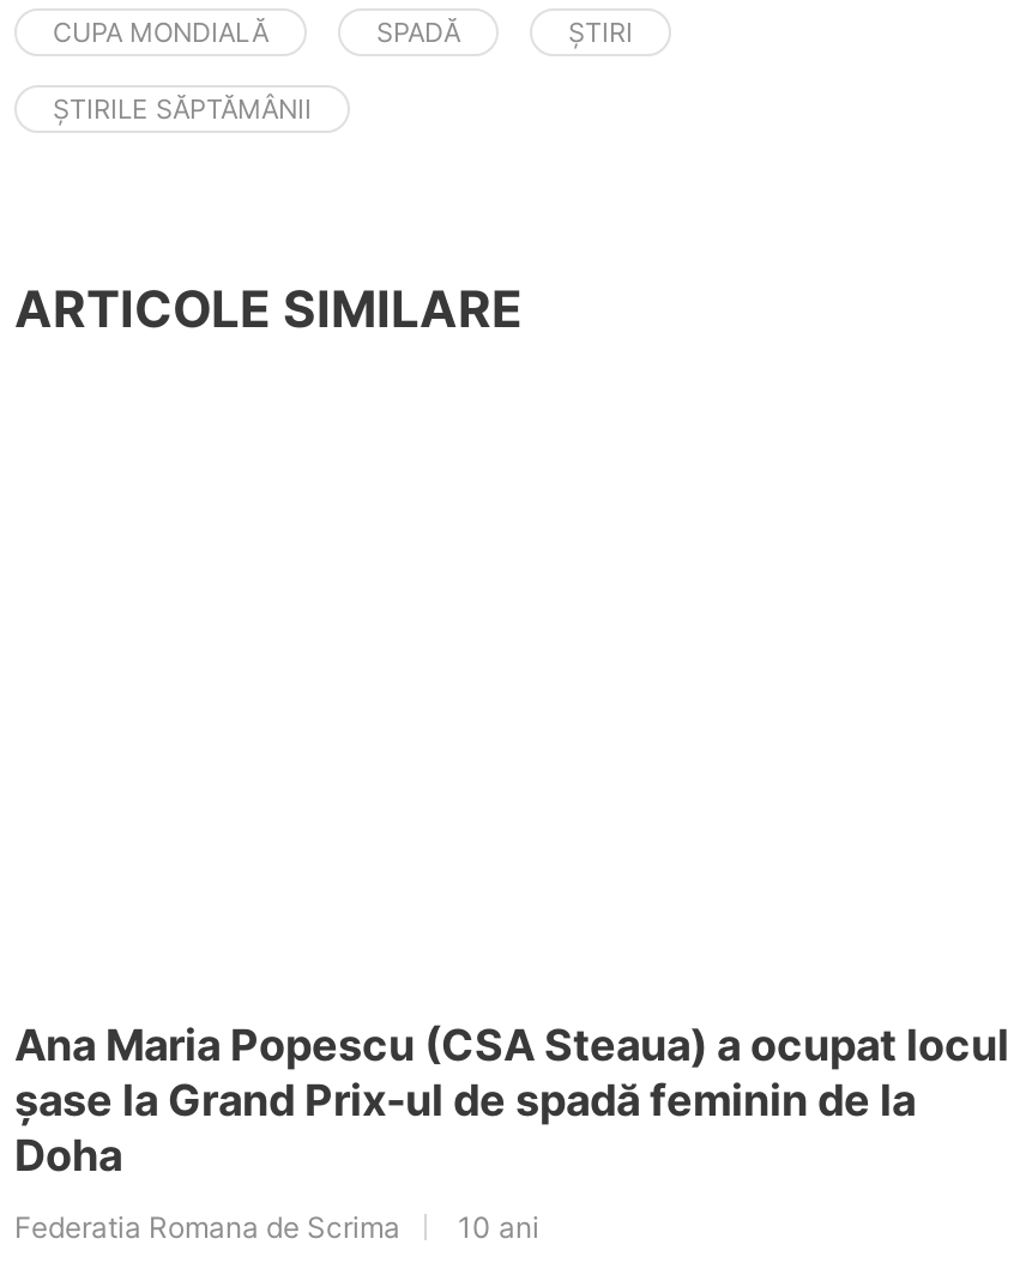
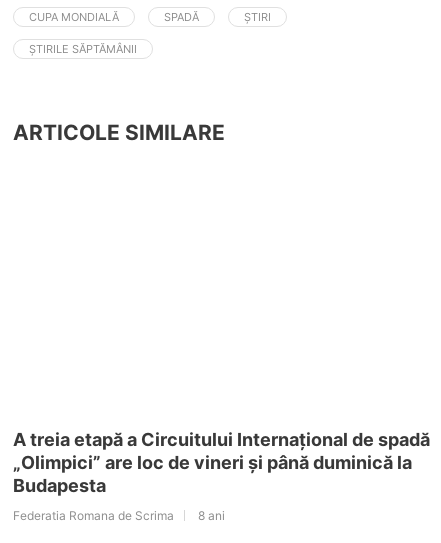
[14,1019,1009,1180] Ana Maria Popescu (CSA Steaua) a ocupat locul | șase la Grand Prix-ul de spadă feminin de la | Doha -> [13,429,430,496] A treia etapă a Circuitului Internațional de spadă | „Olimpici” are loc de vineri și până duminică la | Budapesta
[14,1209,539,1245] Federatia Romana de Scrima 10 ani -> [13,508,225,523] Federatia Romana de Scrima 8 ani

